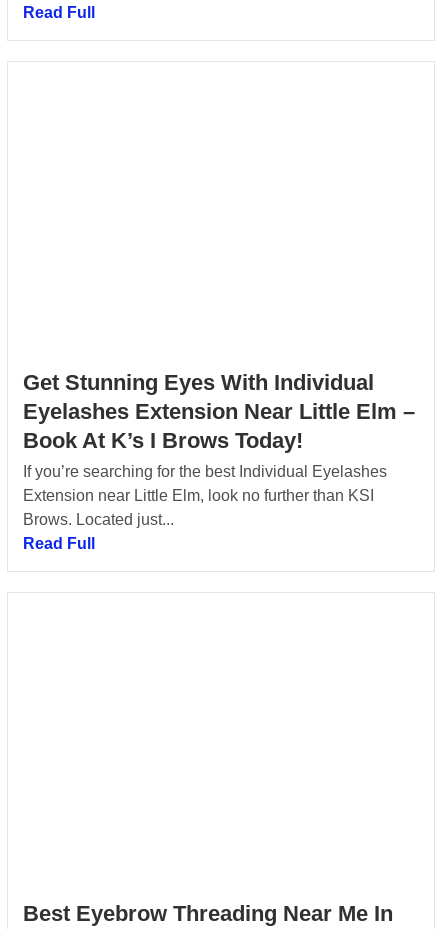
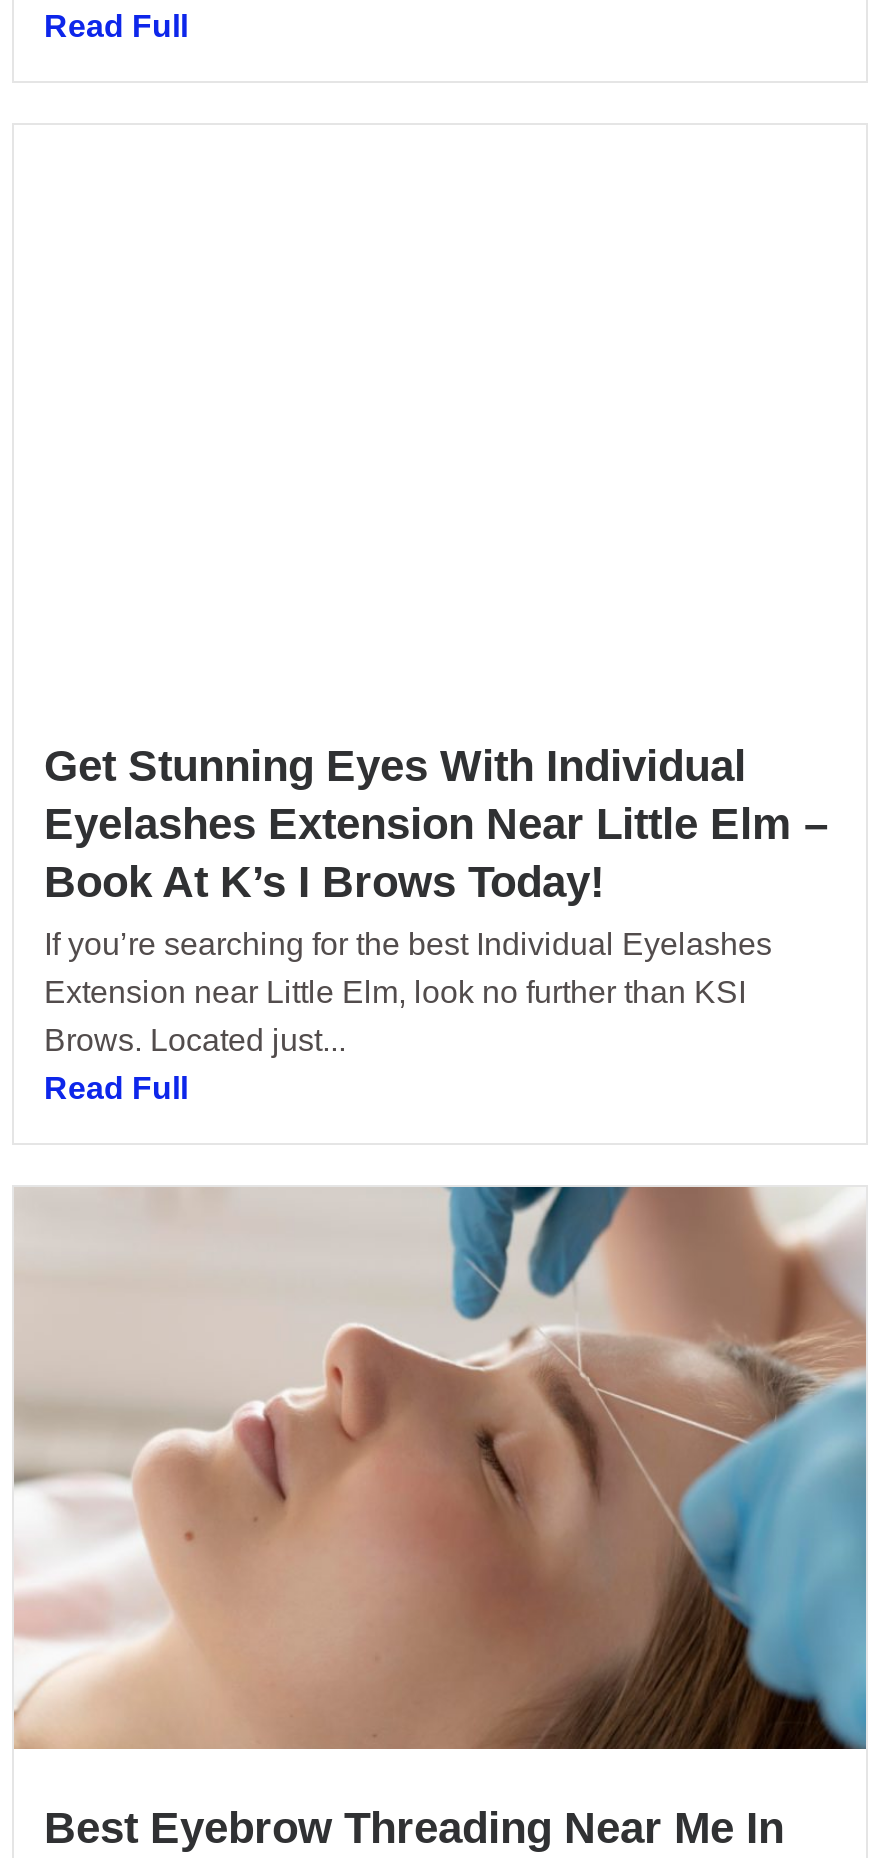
none -> [12,1184,868,1752] [image]

